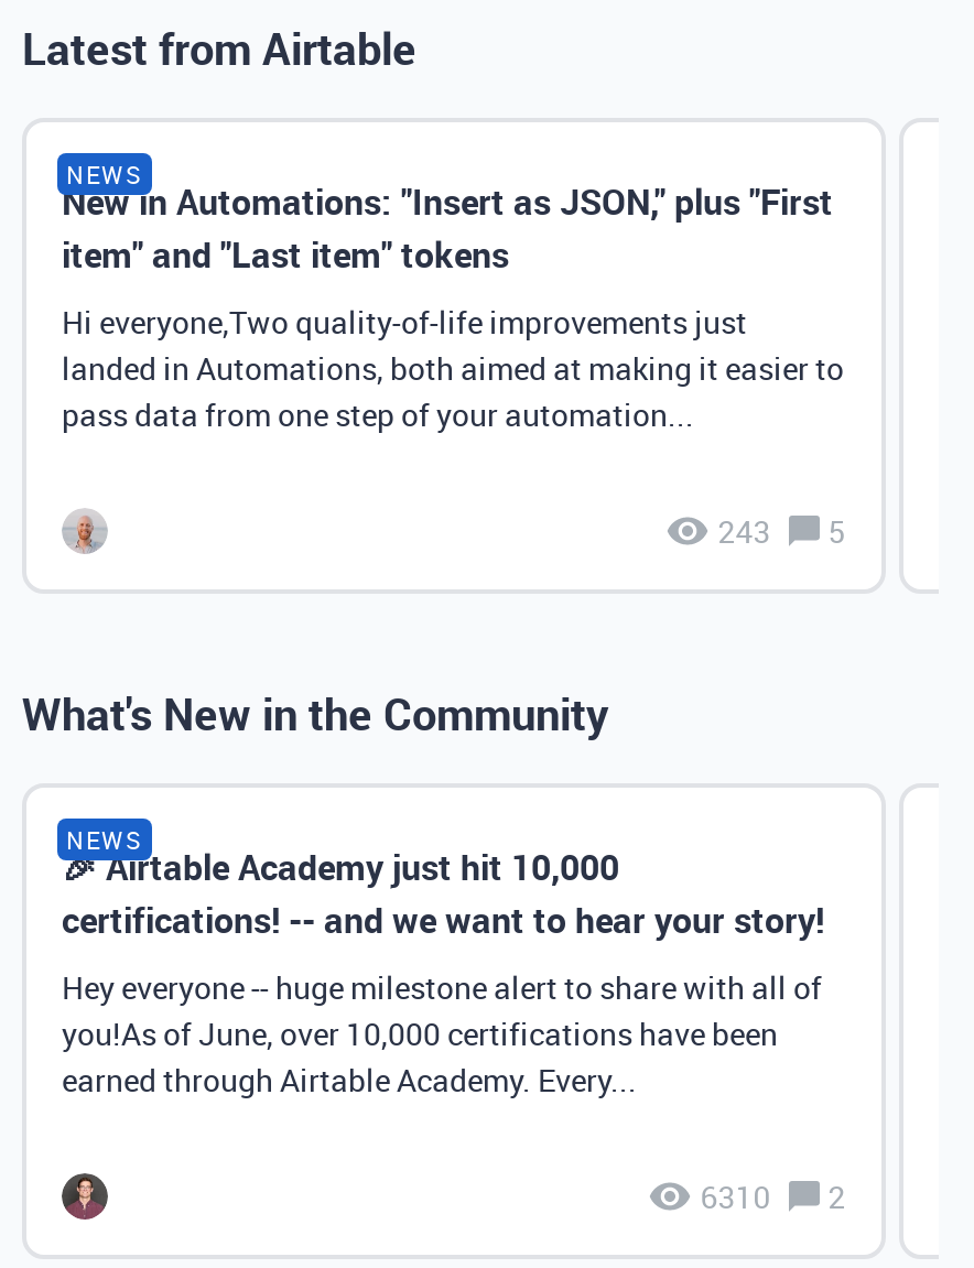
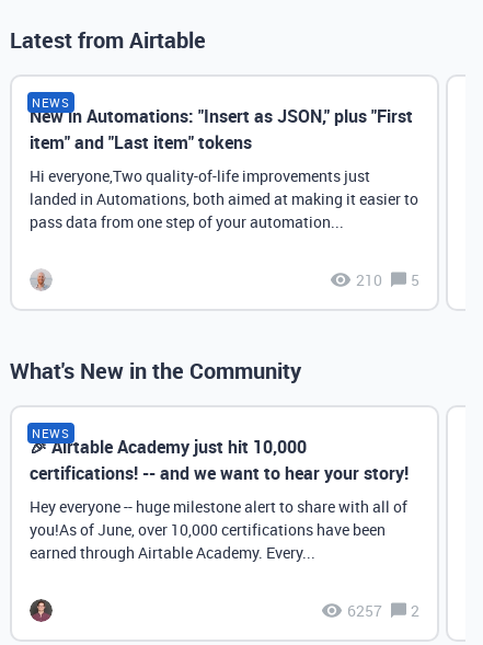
[718,510,846,552] 243 5 -> [356,269,419,290] 210 5
[700,1175,846,1217] 6310 2 -> [347,600,419,621] 6257 2

